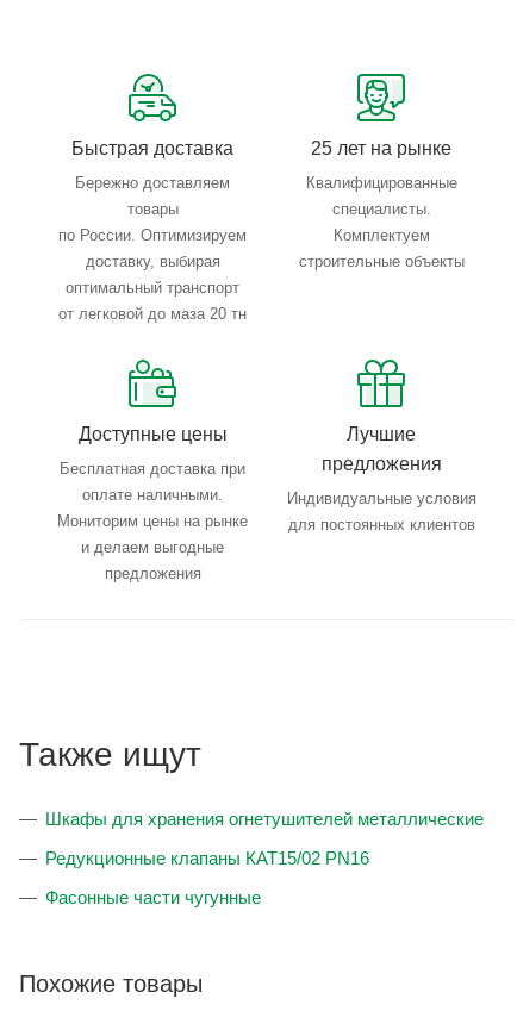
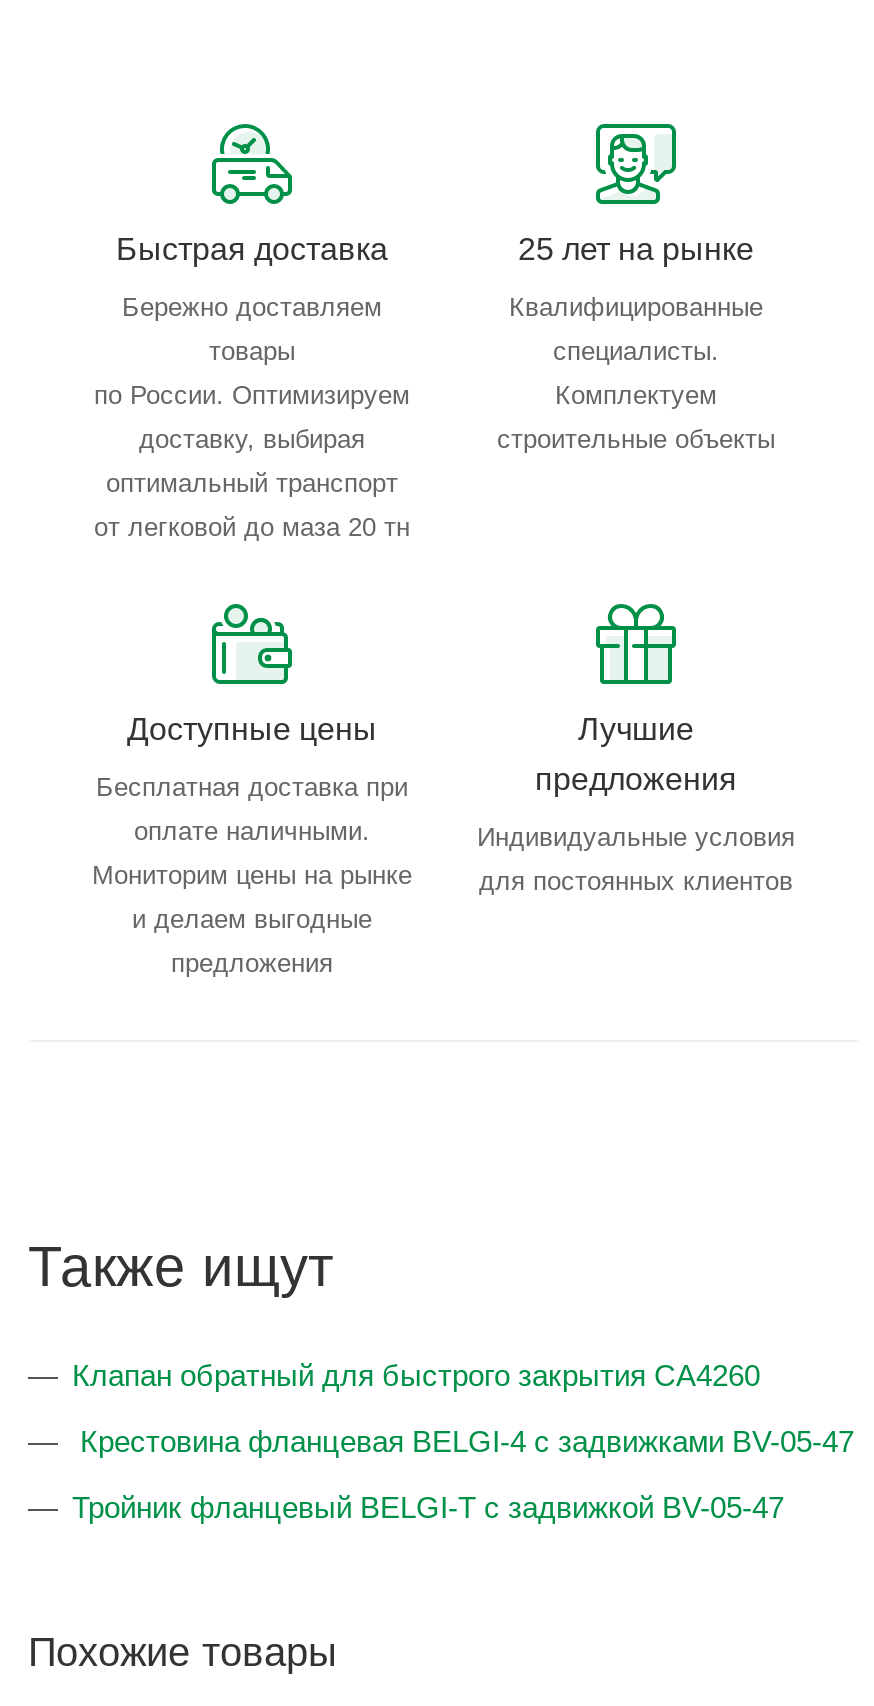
[45,809,484,829] Шкафы для хранения огнетушителей металлические -> [72,1359,760,1393] Клапан обратный для быстрого закрытия CA4260
[45,848,369,869] Редукционные клапаны КАТ15/02 PN16 -> [72,1425,854,1459] Крестовина фланцевая BELGI-4 с задвижками BV-05-47
[45,888,261,908] Фасонные части чугунные -> [72,1491,784,1525] Тройник фланцевый BELGI-T с задвижкой BV-05-47

